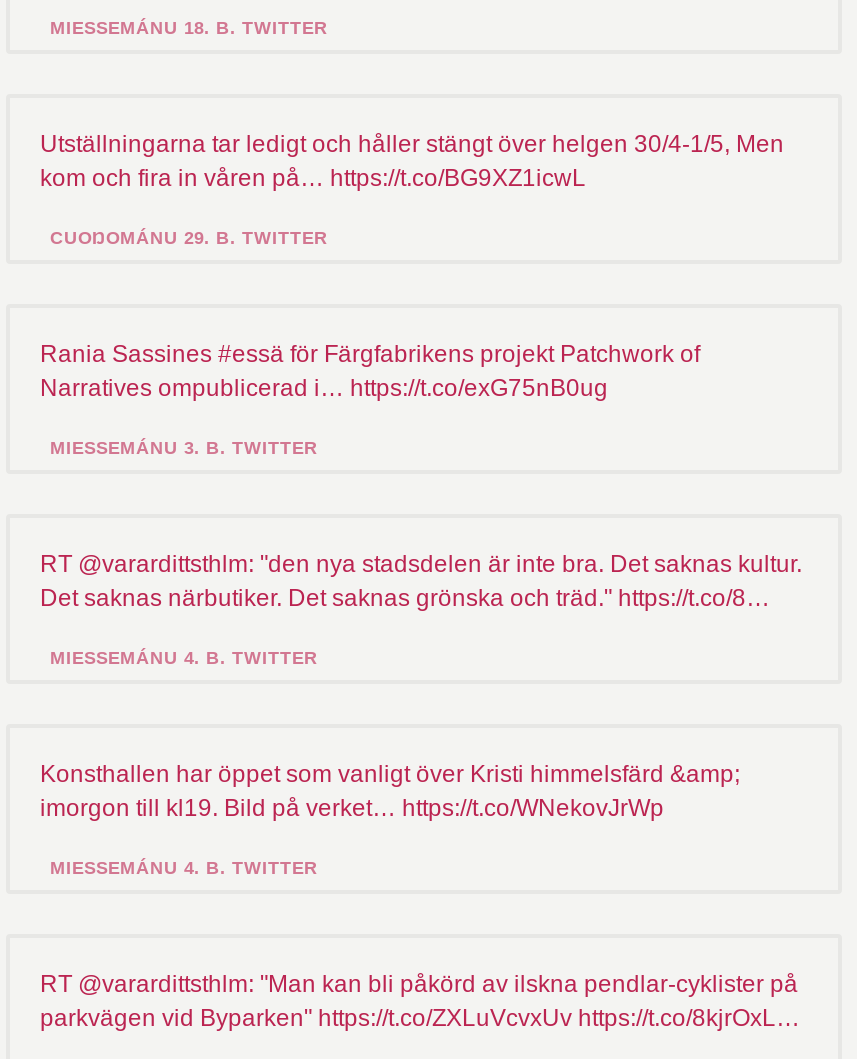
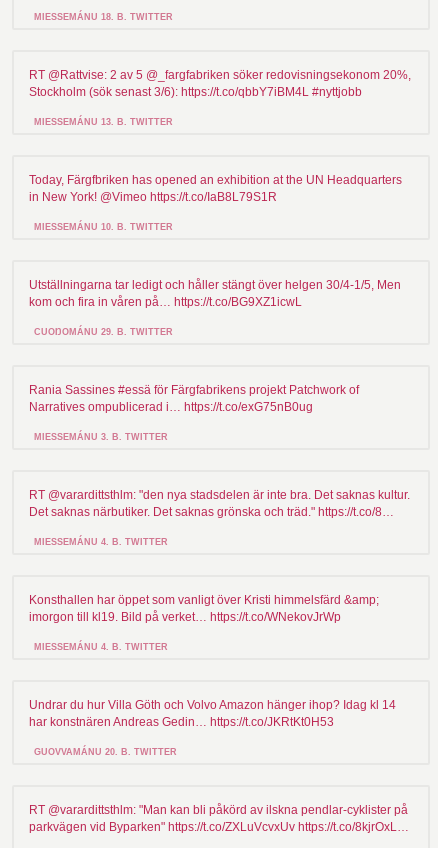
none -> [29,68,411,127] RT @Rattvise: 2 av 5 @_fargfabriken söker redovisningsekonom 20%, | Stockholm (sök senast 3/6): https://t.co/qbbY7iBM4L #nyttjobb | MIESSEMÁNU 13. B. TWITTER
none -> [29,173,402,232] Today, Färgfbriken has opened an exhibition at the UN Headquarters | in New York! @Vimeo https://t.co/IaB8L79S1R | MIESSEMÁNU 10. B. TWITTER
none -> [29,698,396,757] Undrar du hur Villa Göth och Volvo Amazon hänger ihop? Idag kl 14 | har konstnären Andreas Gedin… https://t.co/JKRtKt0H53 | GUOVVAMÁNU 20. B. TWITTER

